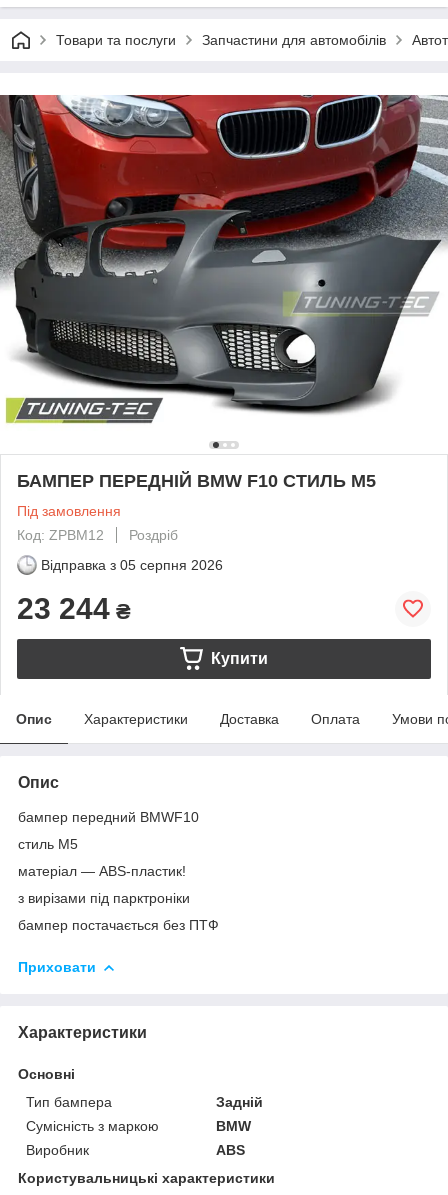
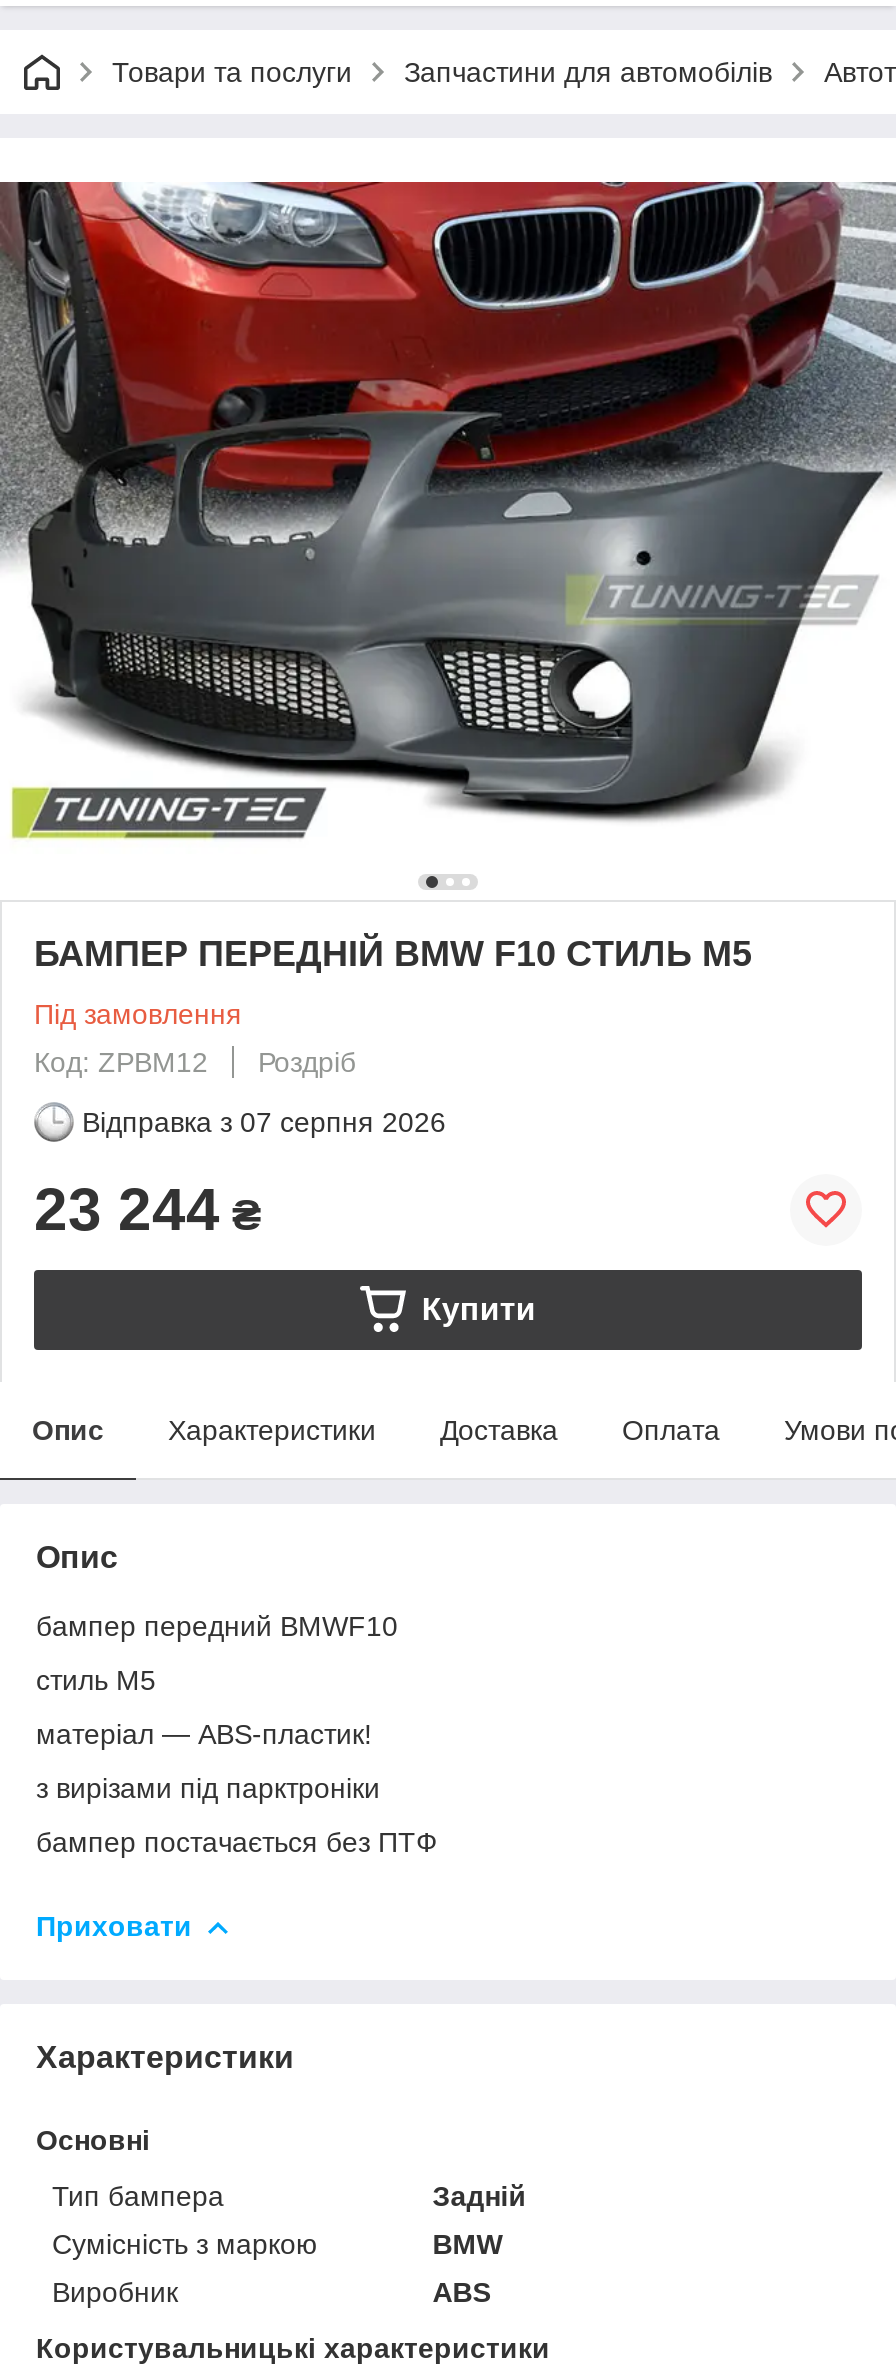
[41,557,223,573] Відправка з 05 серпня 2026 -> [82,1106,446,1138] Відправка з 07 серпня 2026

